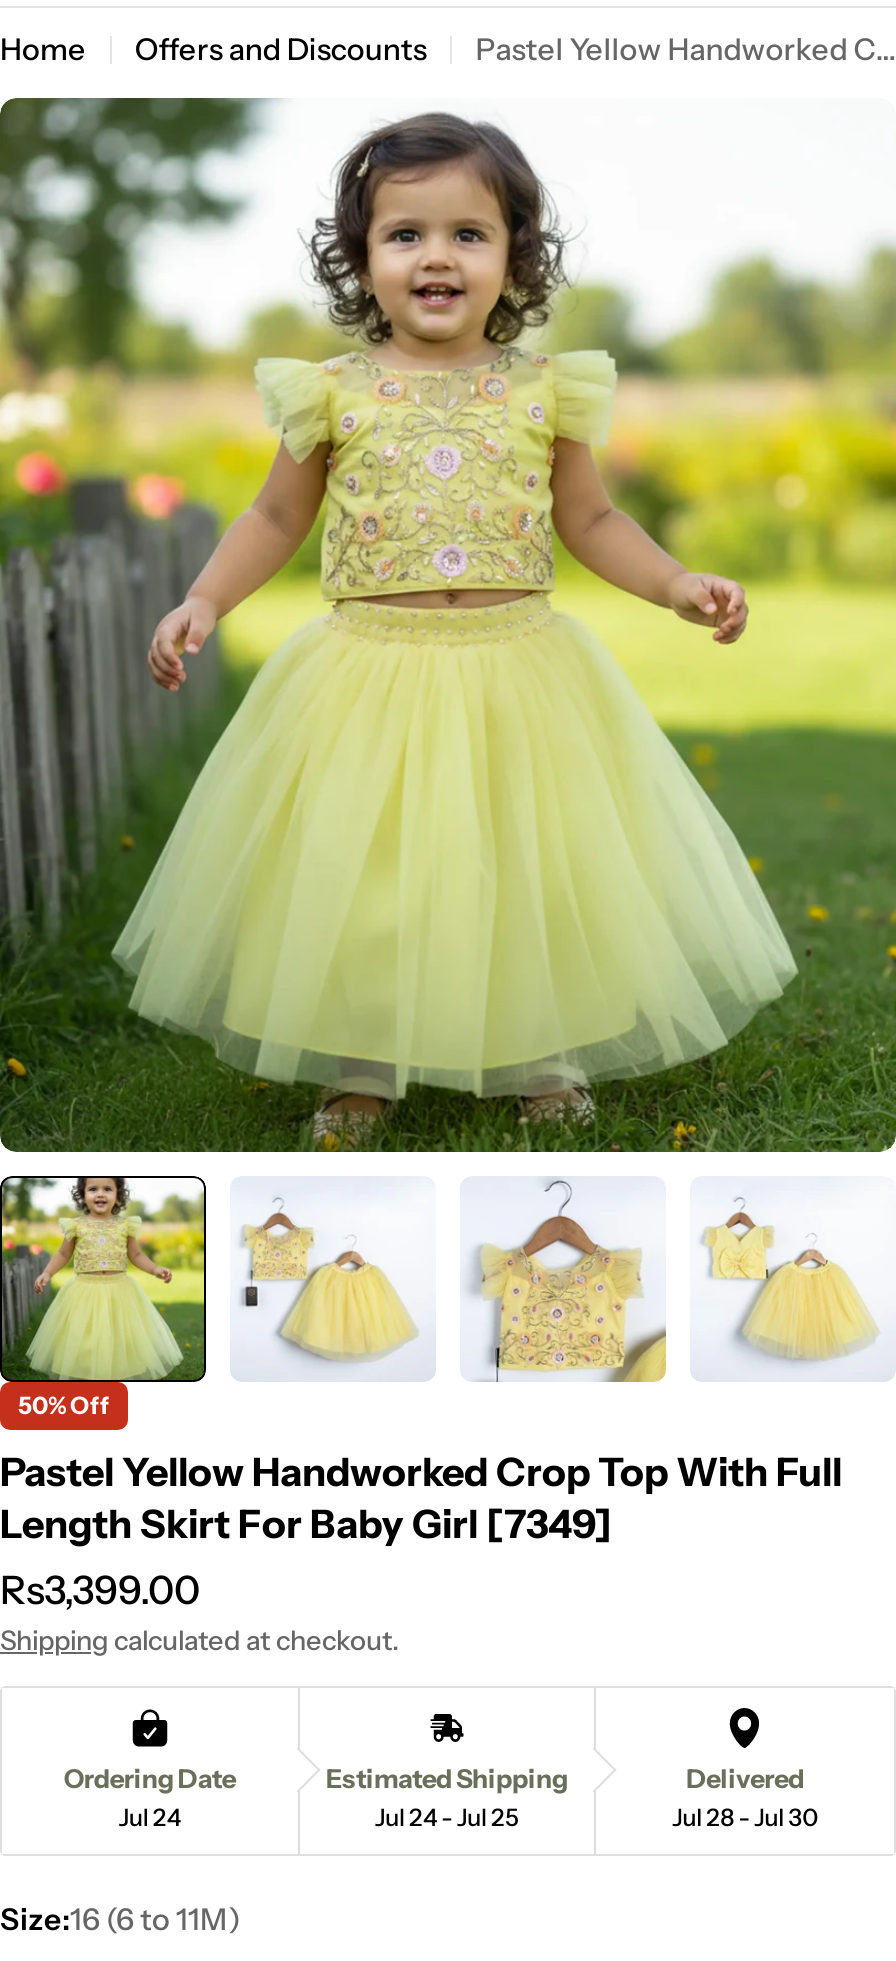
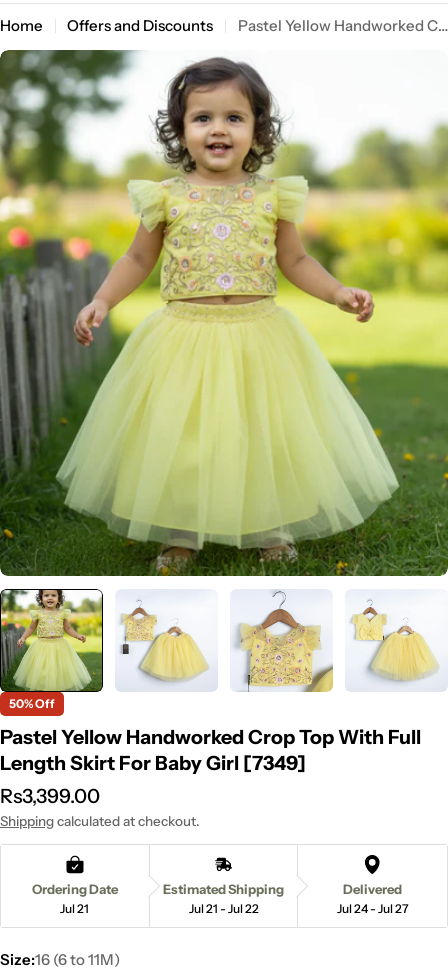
[119,1801,181,1831] Jul 24 -> [60,901,89,916] Jul 21
[375,1801,519,1831] Jul 24 - Jul 25 -> [188,901,258,916] Jul 21 - Jul 22
[672,1801,818,1831] Jul 28 - Jul 30 -> [337,901,409,916] Jul 24 - Jul 27

